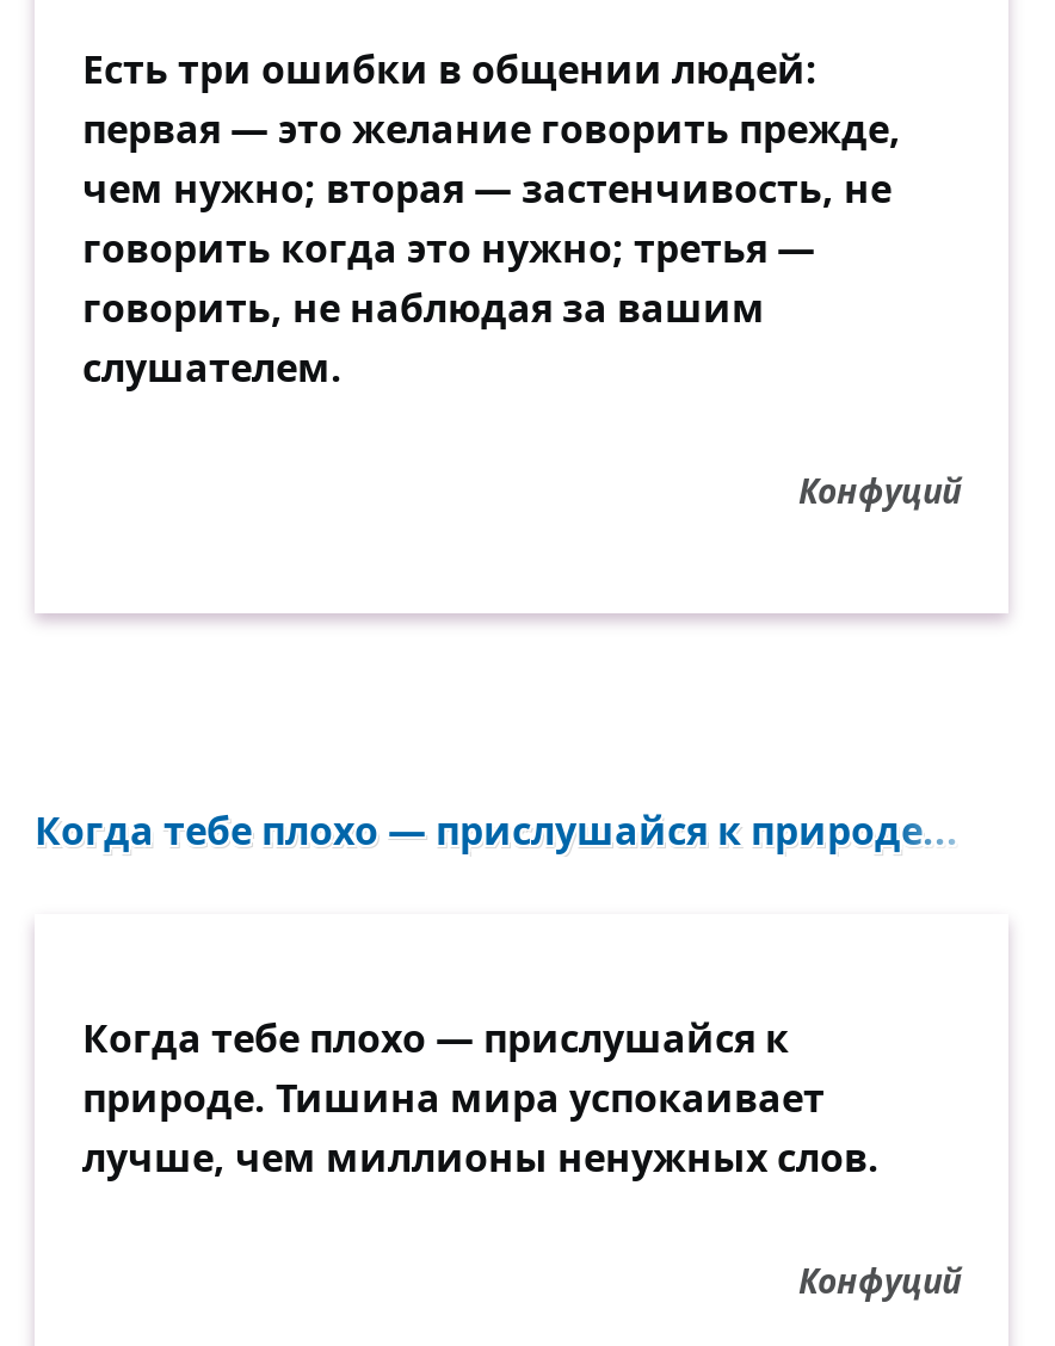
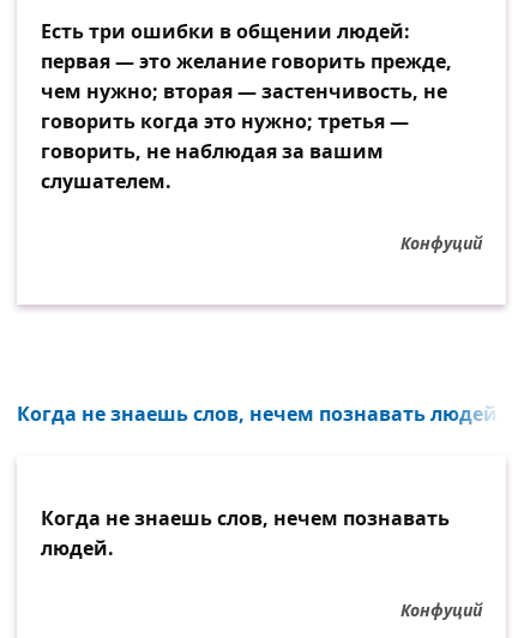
[35,804,958,857] Когда тебе плохо — прислушайся к природе... -> [17,401,516,427] Когда не знаешь слов, нечем познавать людей...
[82,1012,880,1184] Когда тебе плохо — прислушайся к | природе. Тишина мира успокаивает | лучше, чем миллионы ненужных слов. -> [41,505,450,561] Когда не знаешь слов, нечем познавать | людей.

